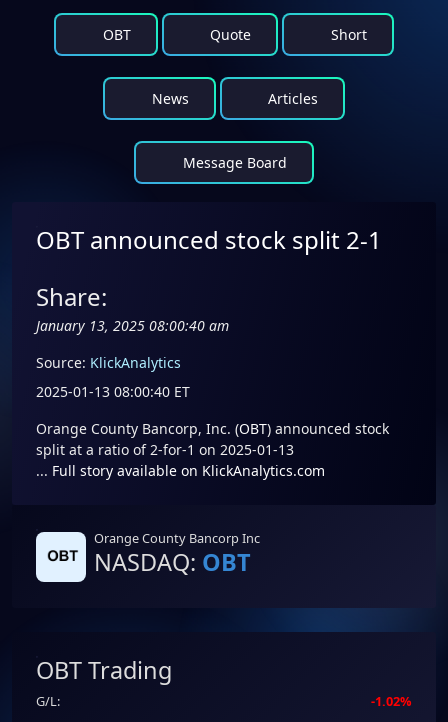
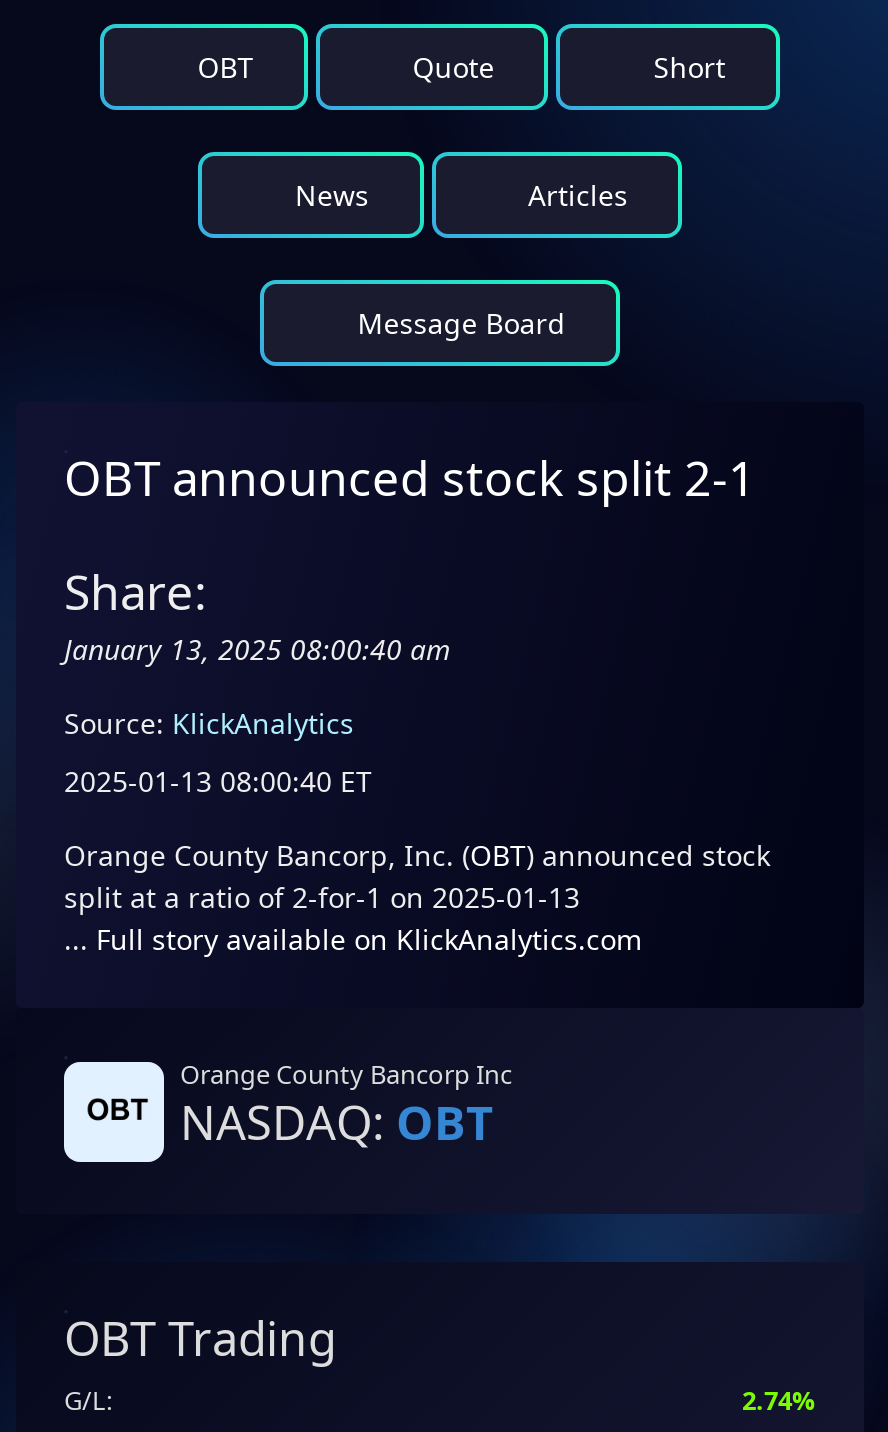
[371,692,412,710] -1.02% -> [742,1382,816,1418] 2.74%

